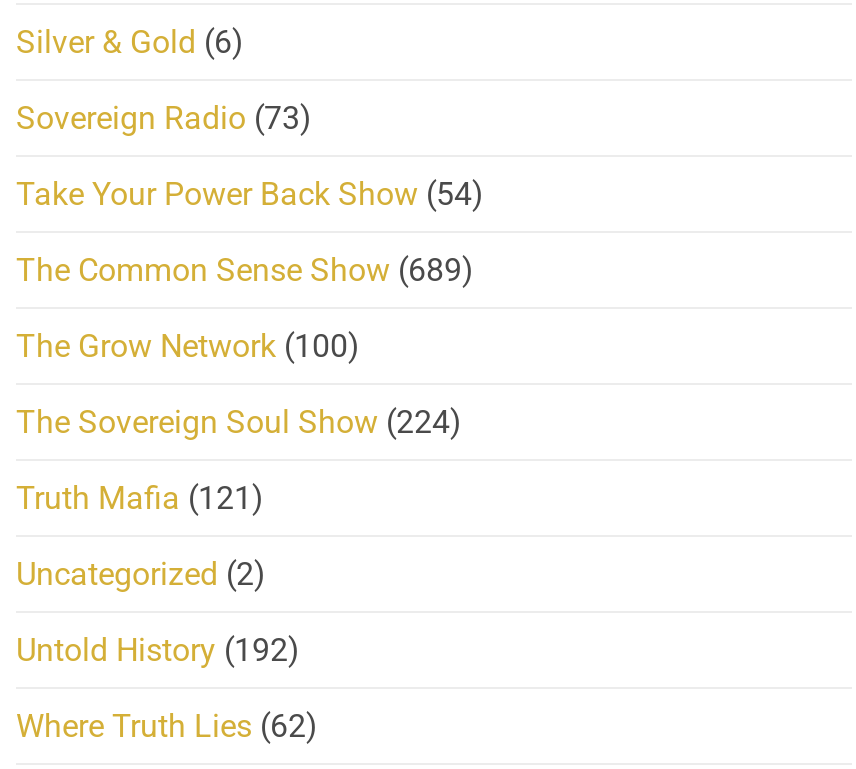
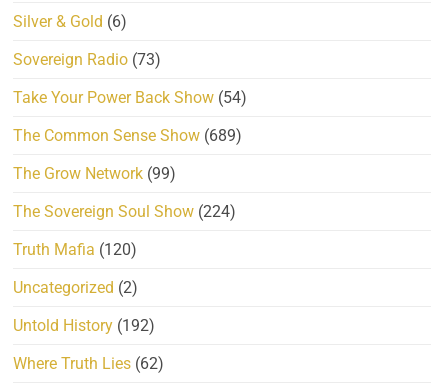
[16,327,360,365] The Grow Network (100) -> [13,164,176,183] The Grow Network (99)
[16,479,264,517] Truth Mafia (121) -> [13,240,137,259] Truth Mafia (120)

